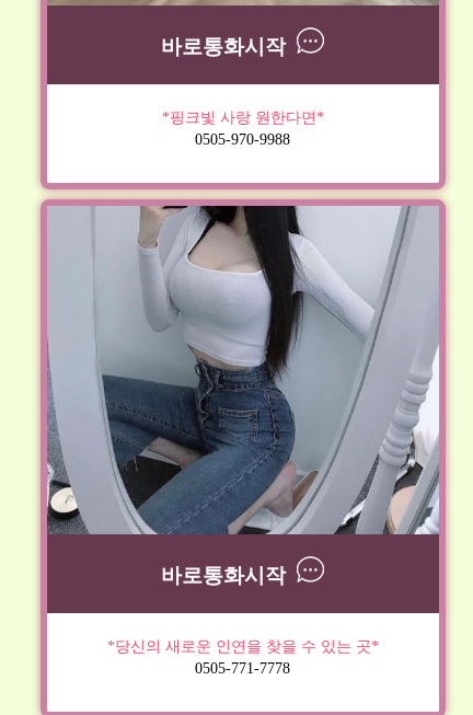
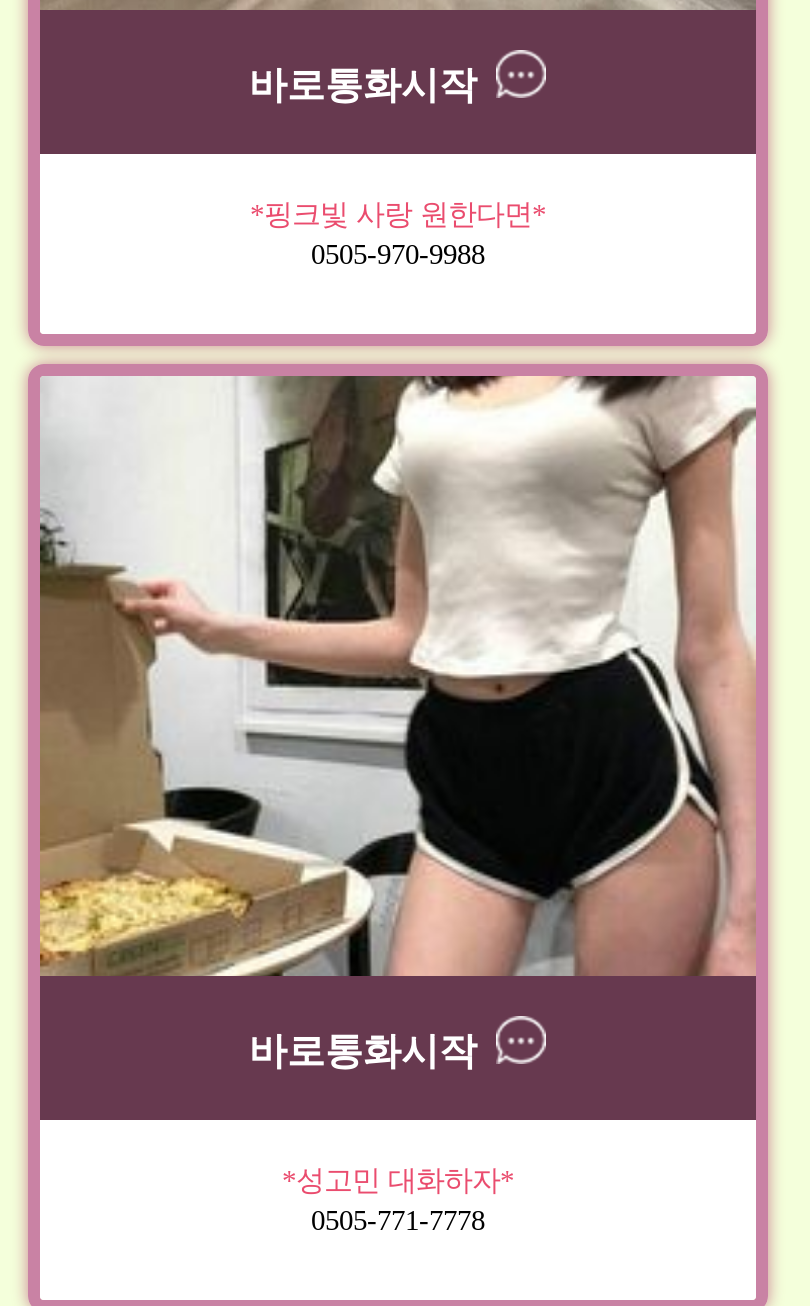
[46,205,440,535] [image] -> [38,374,756,978] [image]
[107,637,379,655] *당신의 새로운 인연을 찾을 수 있는 곳* -> [282,1164,514,1196] *성고민 대화하자*

